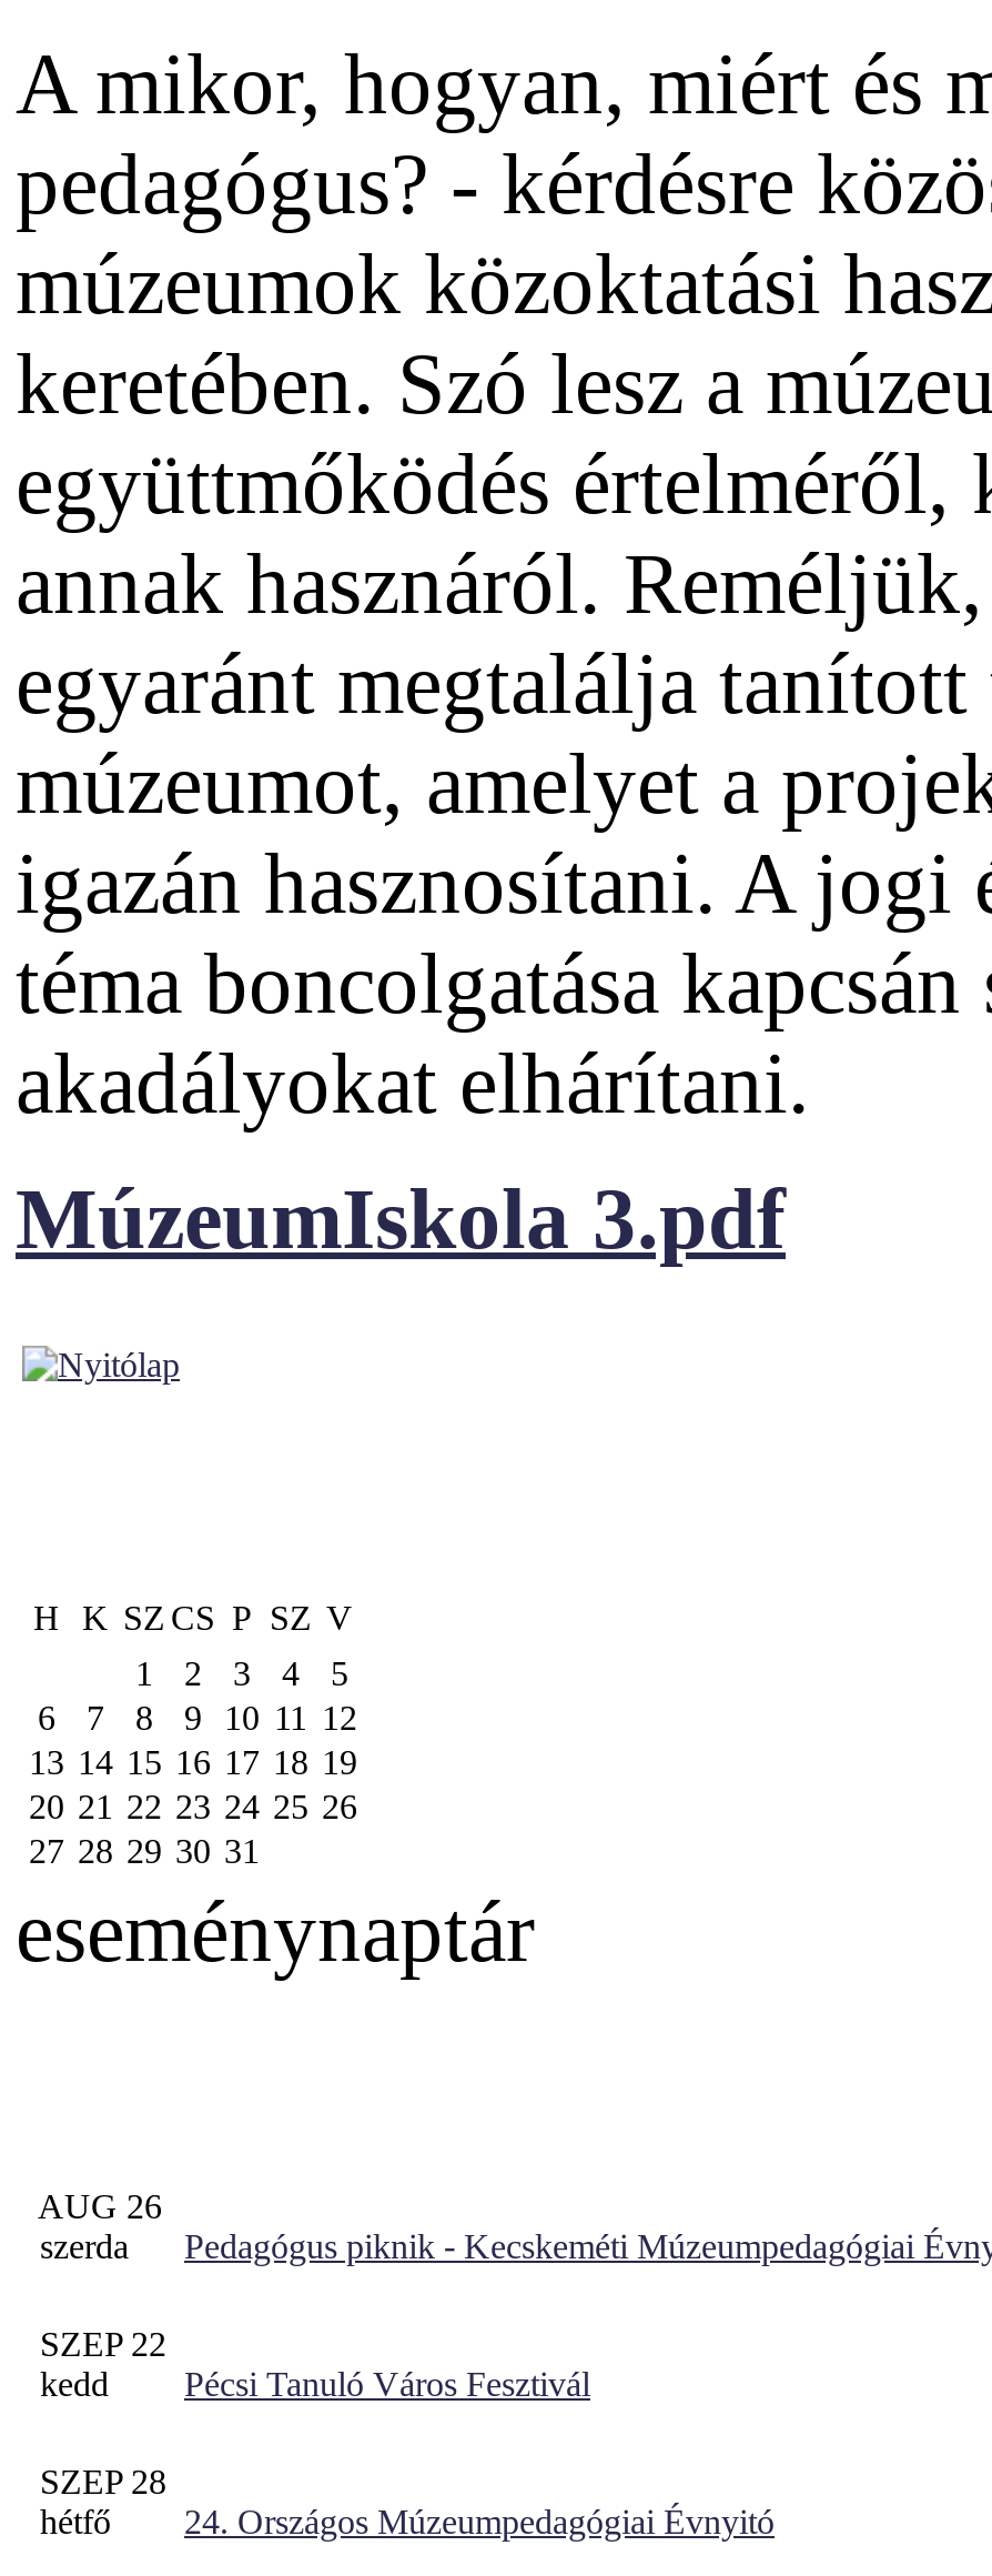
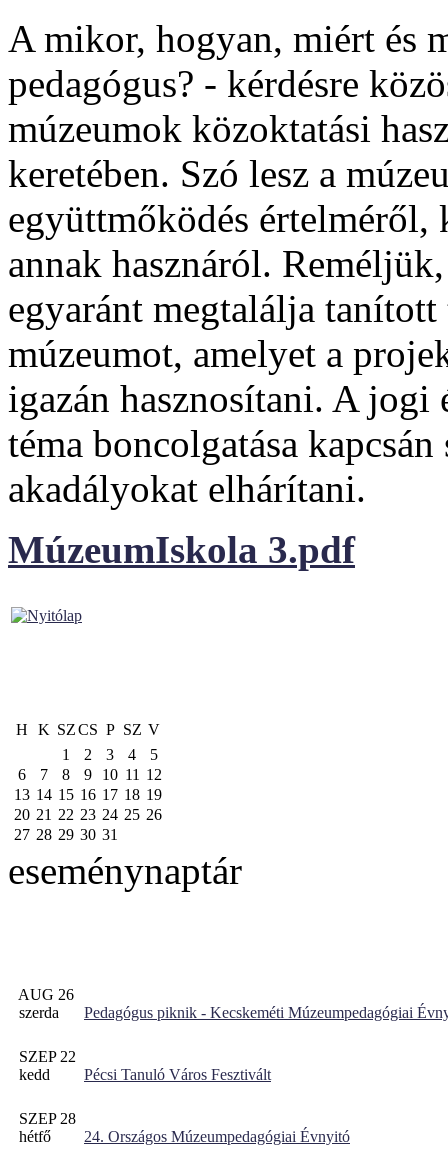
[184,2365,590,2403] Pécsi Tanuló Város Fesztivál -> [84,1066,271,1083] Pécsi Tanuló Város Fesztivált

